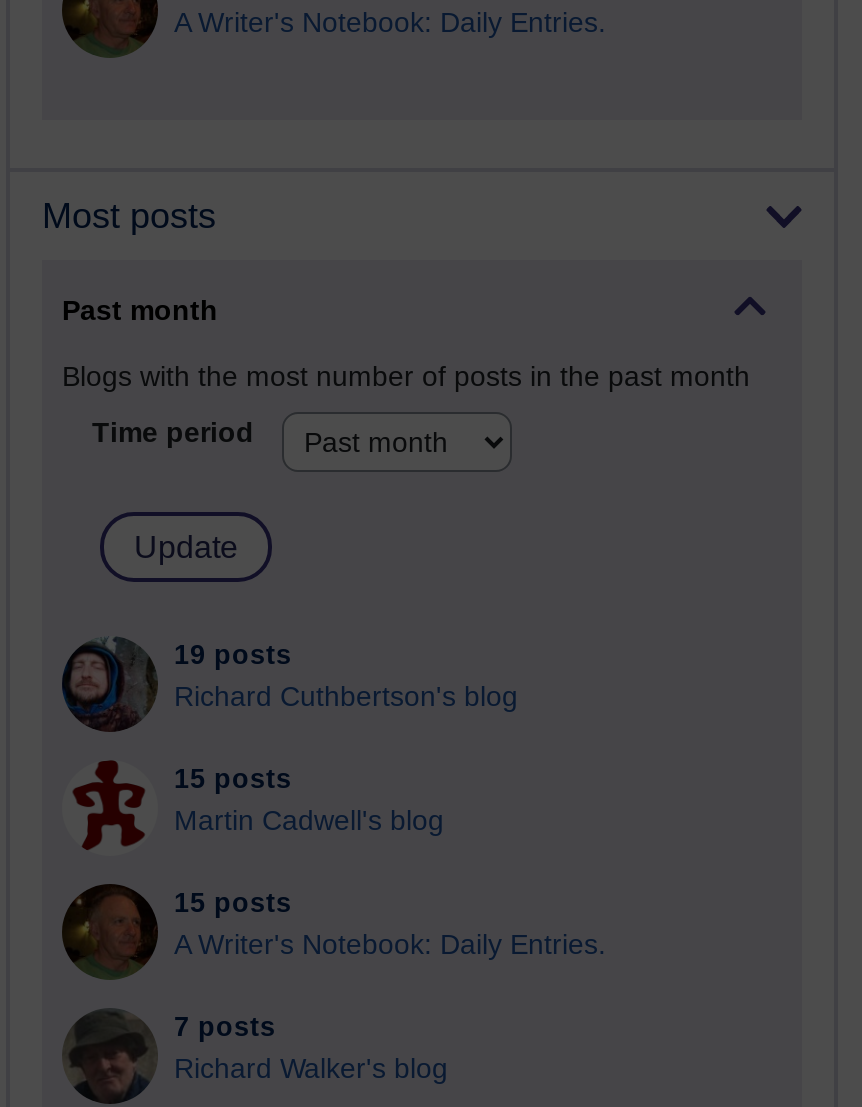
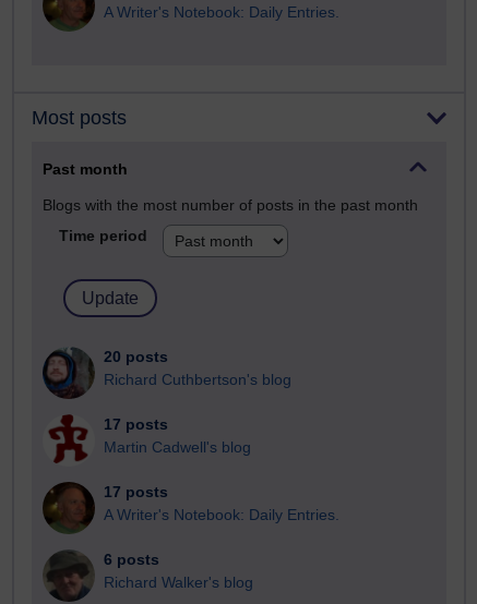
[174,641,292,671] 19 posts -> [104,349,168,366] 20 posts
[174,765,292,795] 15 posts -> [104,417,168,433] 17 posts
[174,889,292,919] 15 posts -> [104,484,168,501] 17 posts
[174,1013,276,1043] 7 posts -> [104,552,159,568] 6 posts

